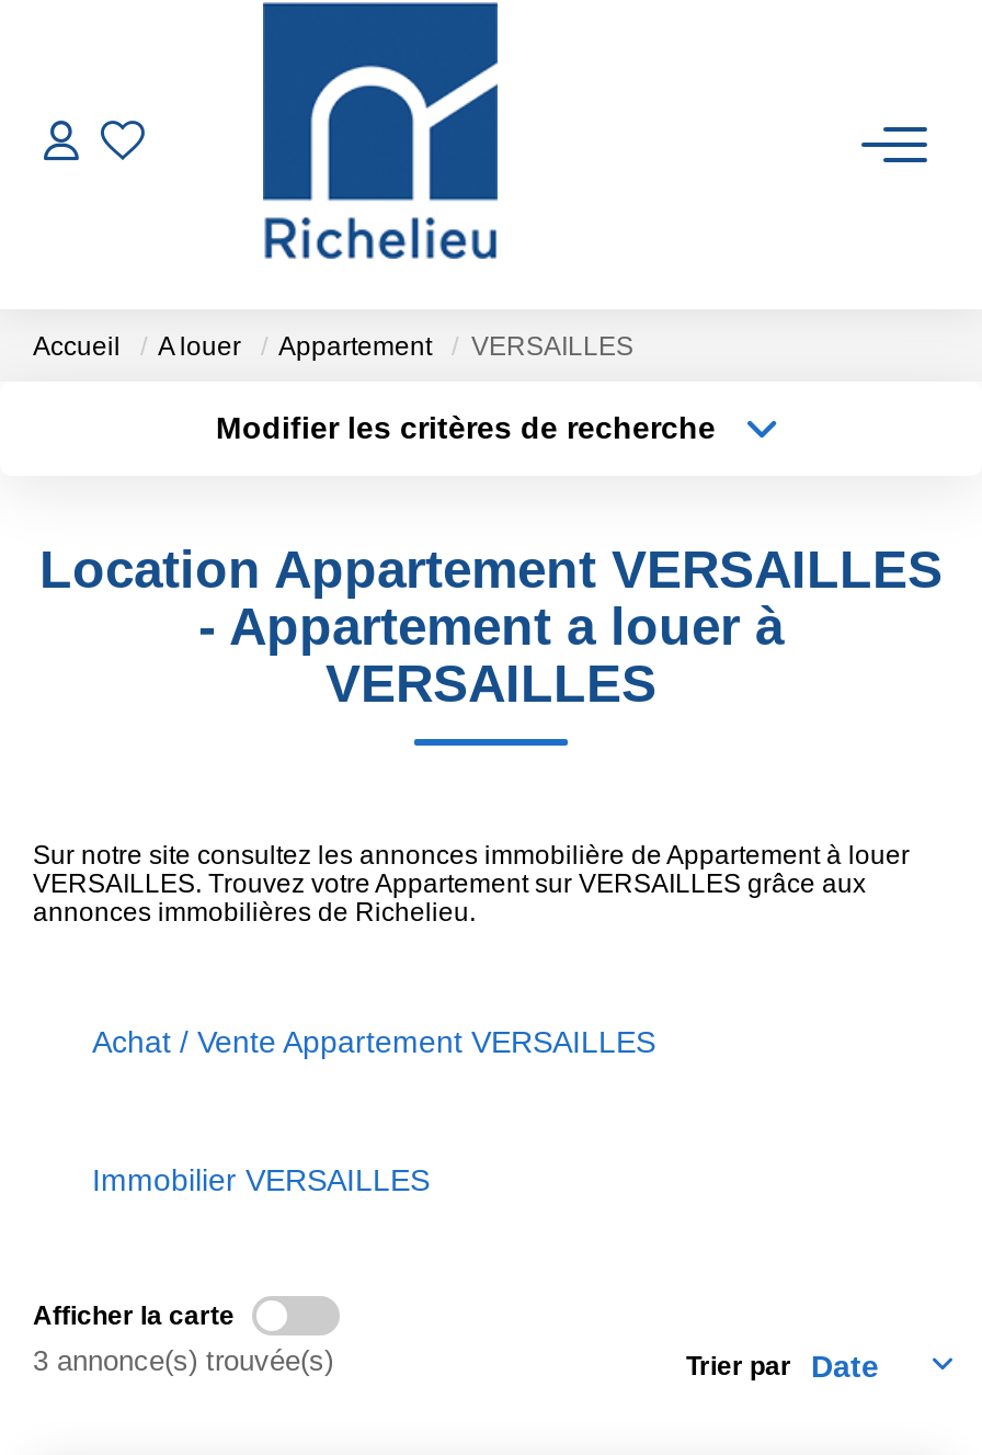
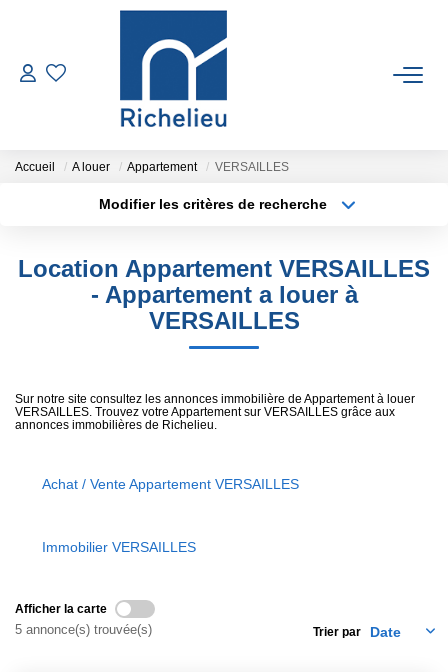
[33,1344,333,1377] 3 annonce(s) trouvée(s) -> [15,622,152,637] 5 annonce(s) trouvée(s)

